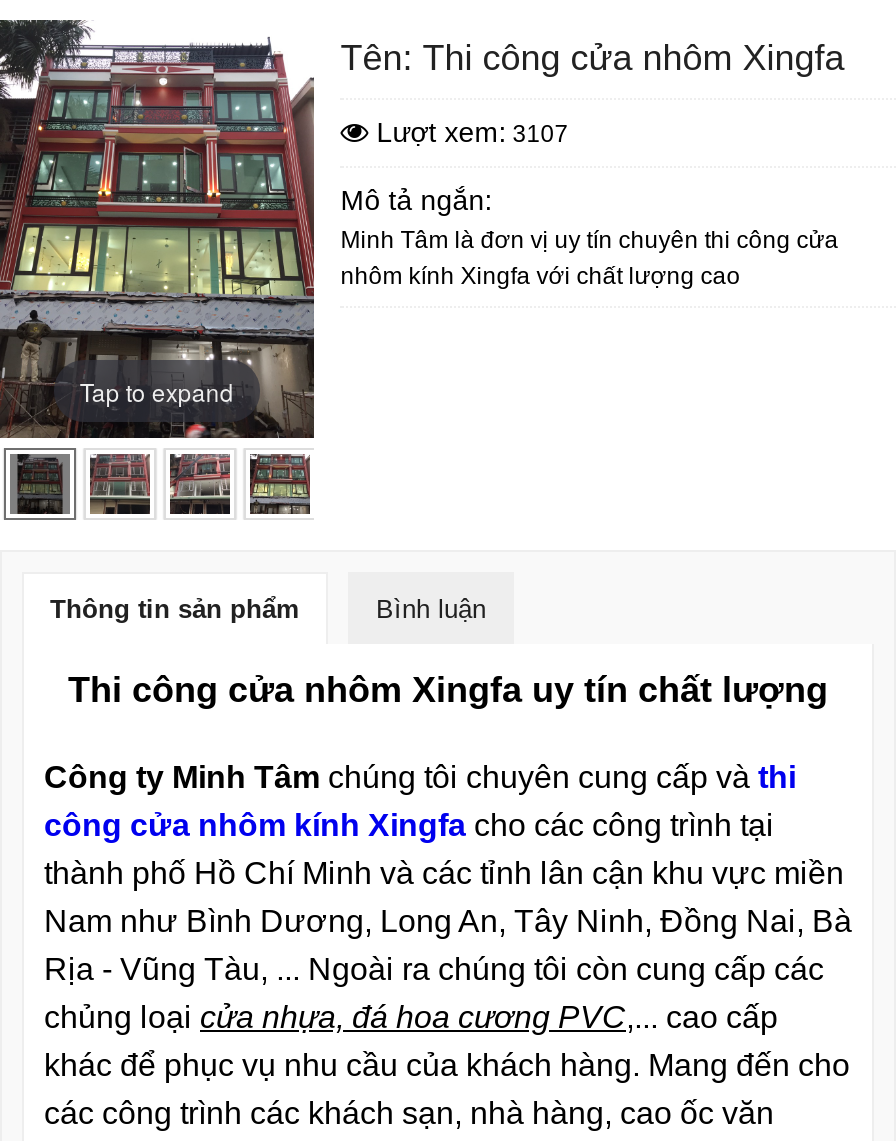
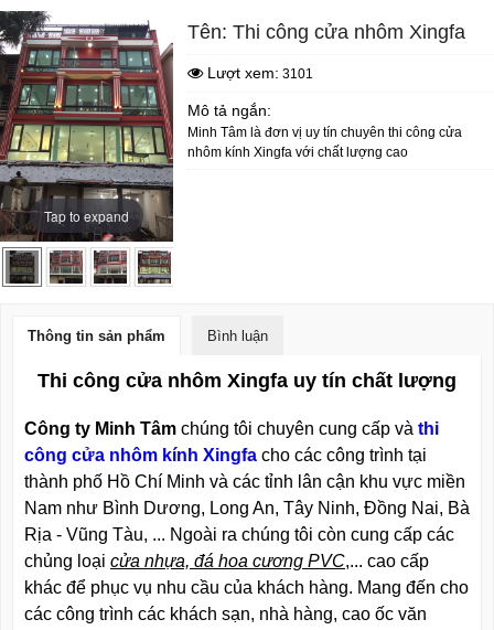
[368,116,568,148] Lượt xem: 3107 -> [203,64,313,82] Lượt xem: 3101

